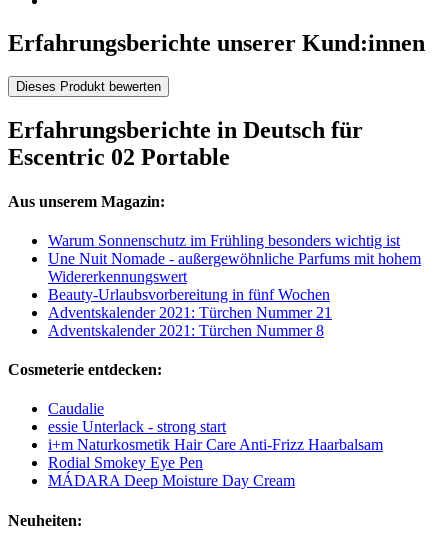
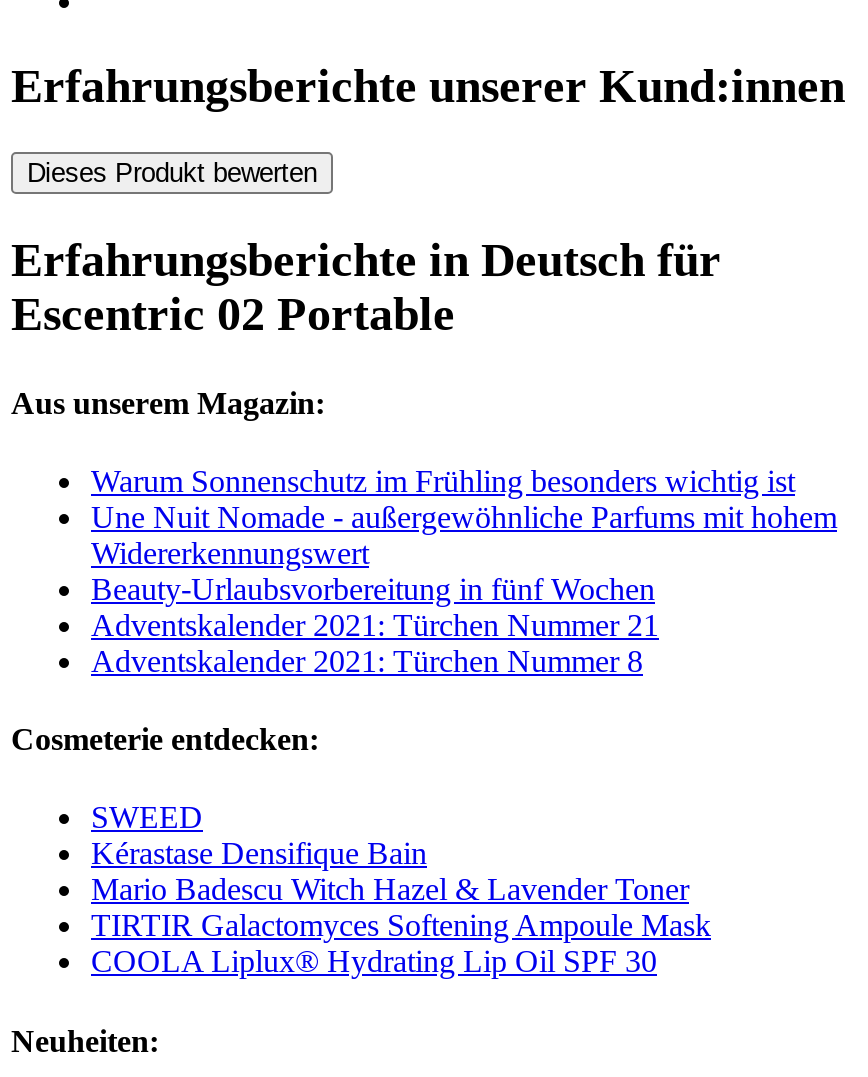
[48,400,383,489] Caudalie | essie Unterlack - strong start | i+m Naturkosmetik Hair Care Anti-Frizz Haarbalsam | Rodial Smokey Eye Pen | MÁDARA Deep Moisture Day Cream -> [91,801,711,979] SWEED | Kérastase Densifique Bain | Mario Badescu Witch Hazel & Lavender Toner | TIRTIR Galactomyces Softening Ampoule Mask | COOLA Liplux® Hydrating Lip Oil SPF 30

